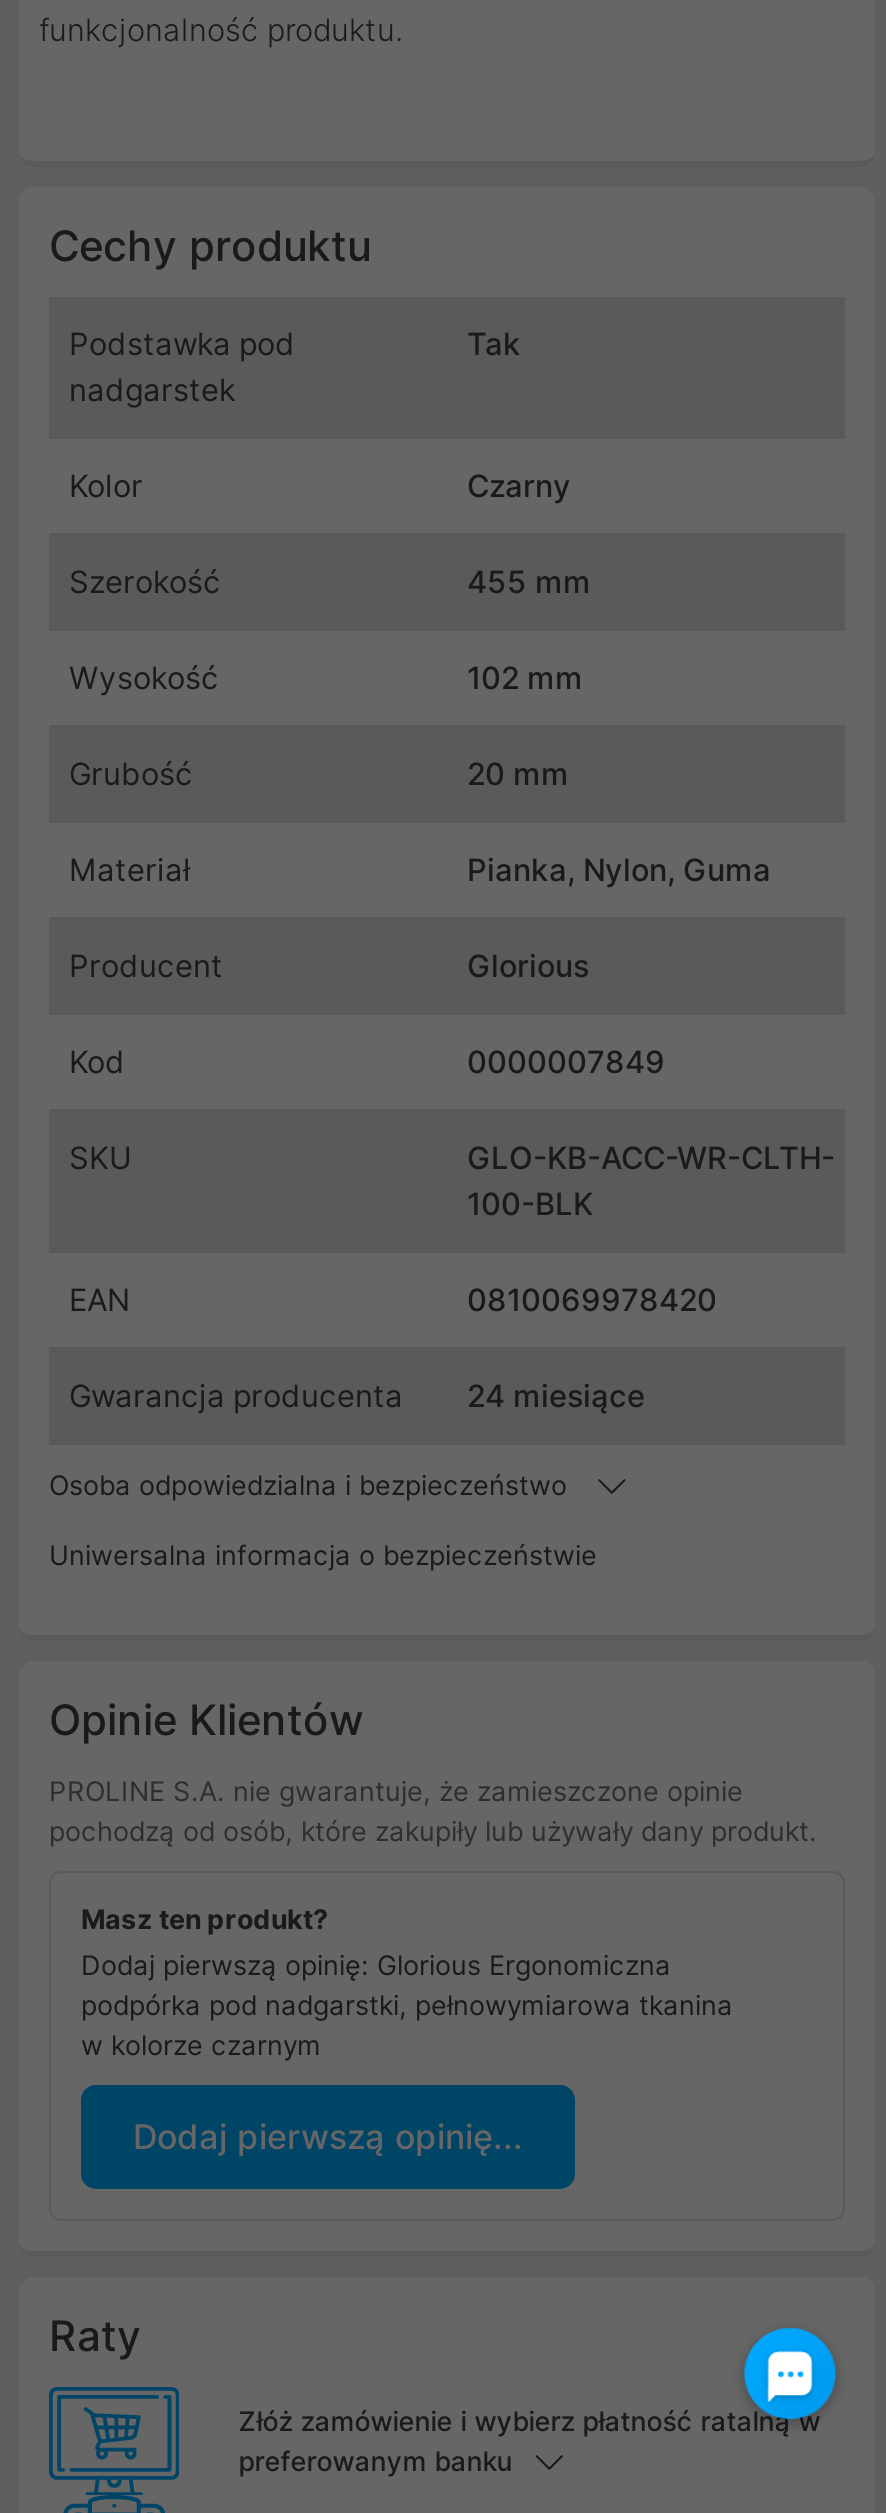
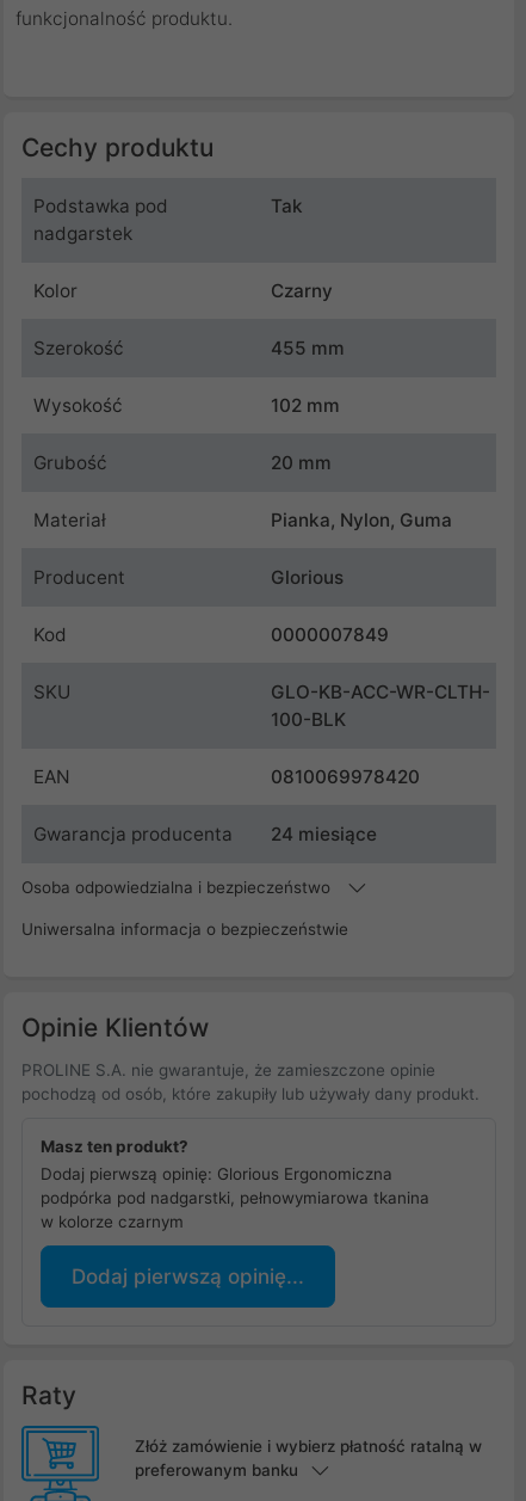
[741,2325,839,2407] [image] -> none

